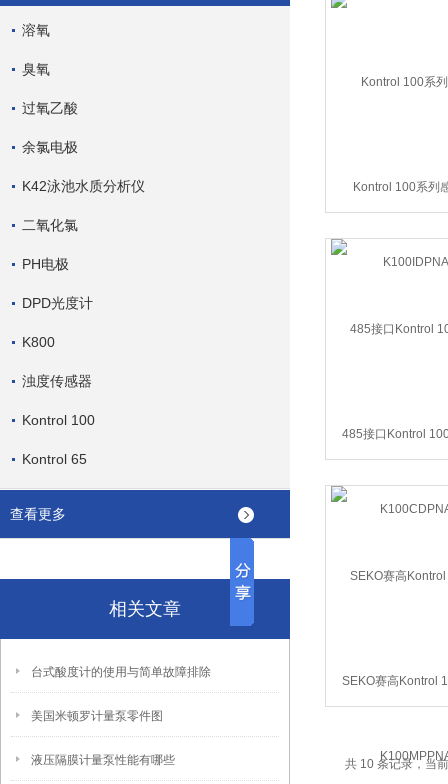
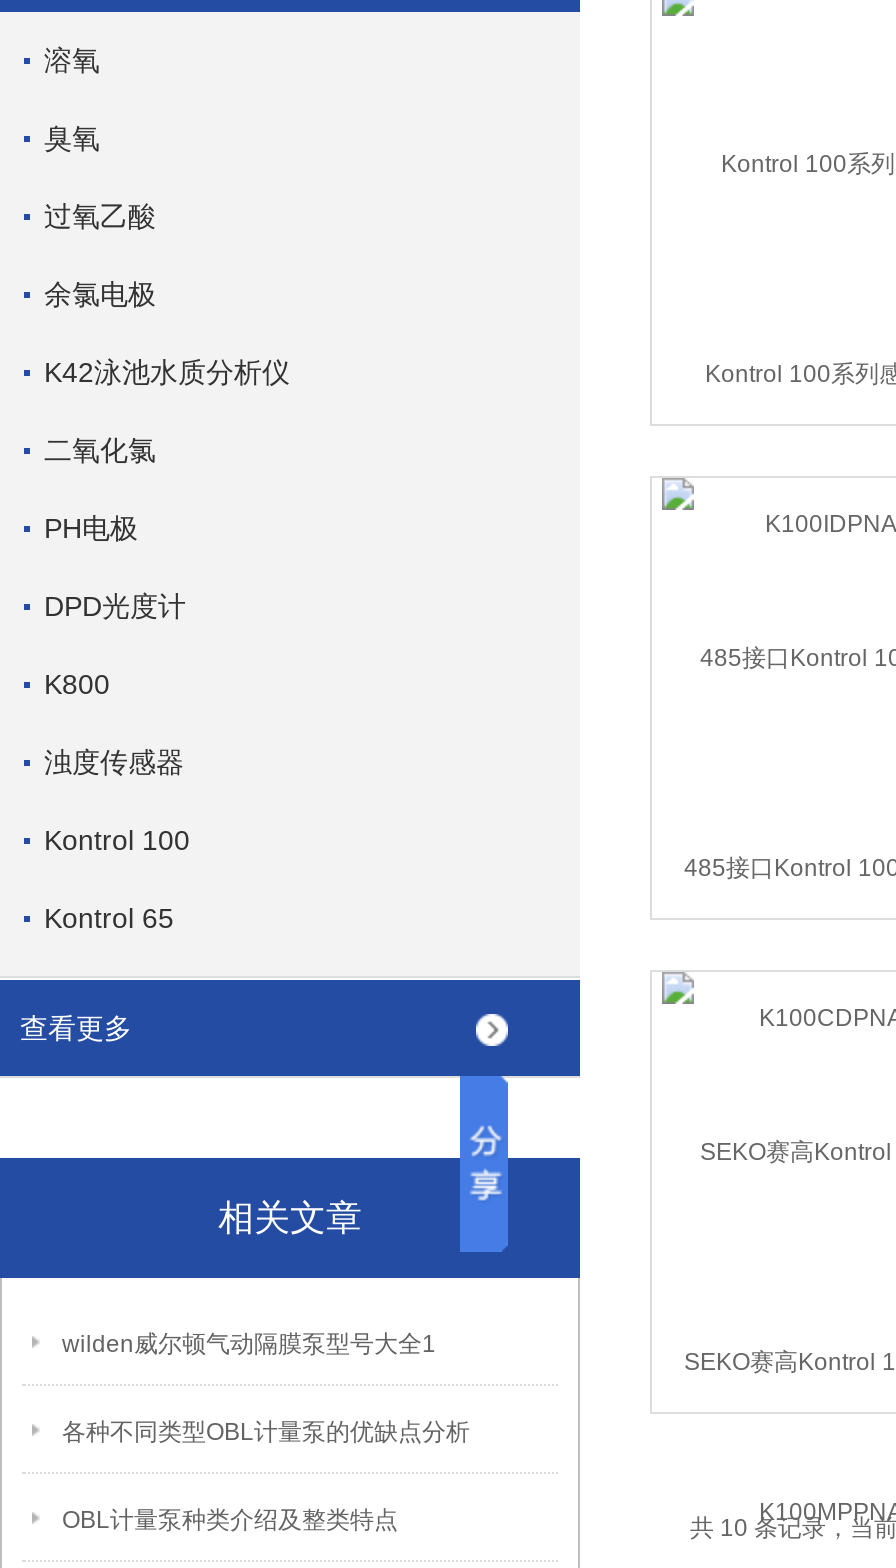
[31,665,211,679] 台式酸度计的使用与简单故障排除 -> [62,1330,436,1358] wilden威尔顿气动隔膜泵型号大全1
[31,709,163,723] 美国米顿罗计量泵零件图 -> [62,1418,470,1446] 各种不同类型OBL计量泵的优缺点分析
[31,753,175,767] 液压隔膜计量泵性能有哪些 -> [62,1506,398,1534] OBL计量泵种类介绍及整类特点

